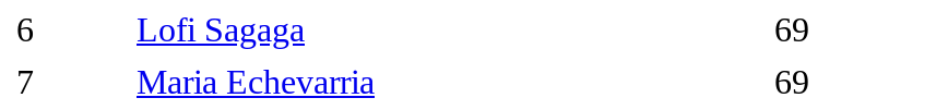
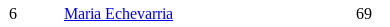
[16,11,809,100] Lofi Sagaga | 69 | 7 -> none

